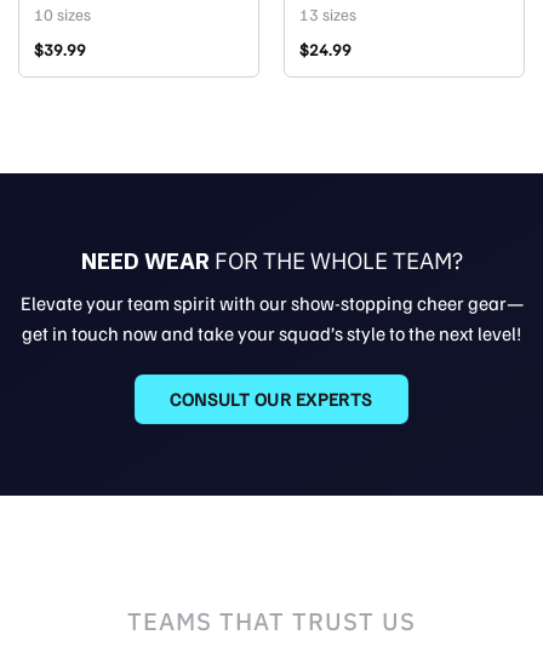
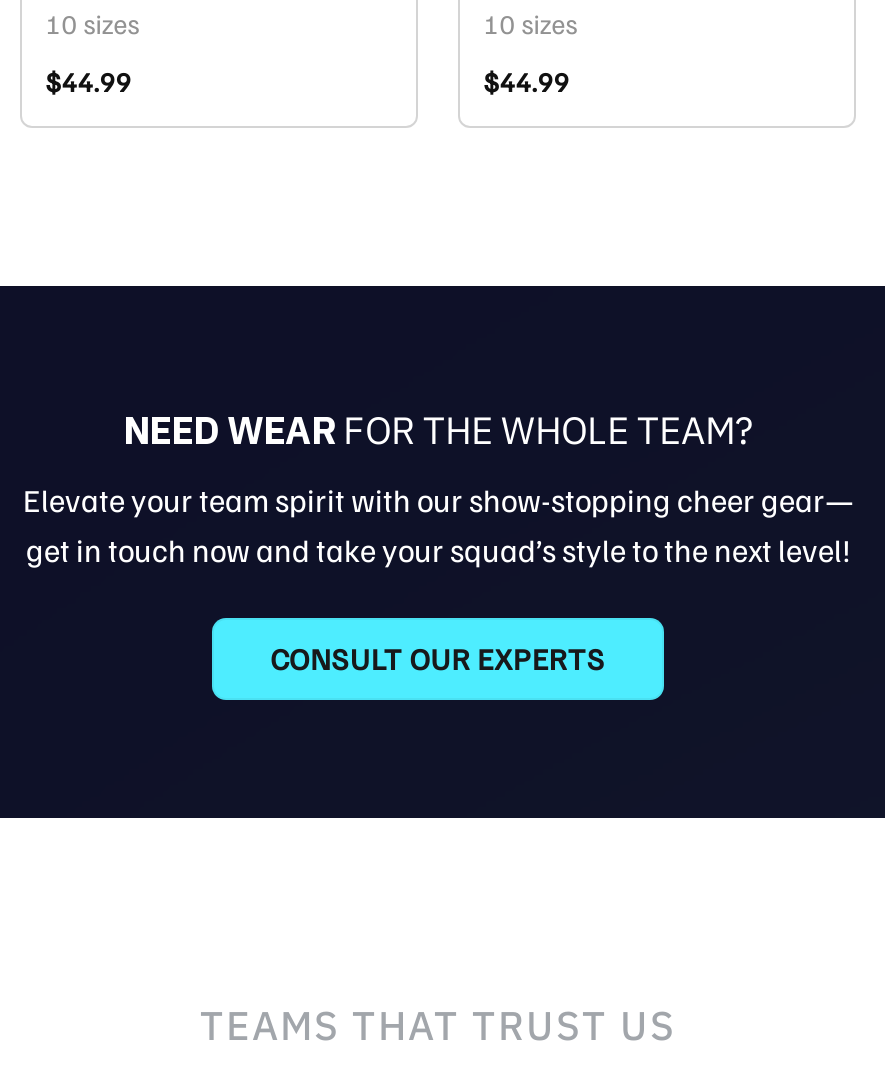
[299,3,356,24] 13 sizes -> [484,5,578,39] 10 sizes
[34,38,86,59] $39.99 -> [46,63,132,97] $44.99
[299,38,351,59] $24.99 -> [484,63,570,97] $44.99

